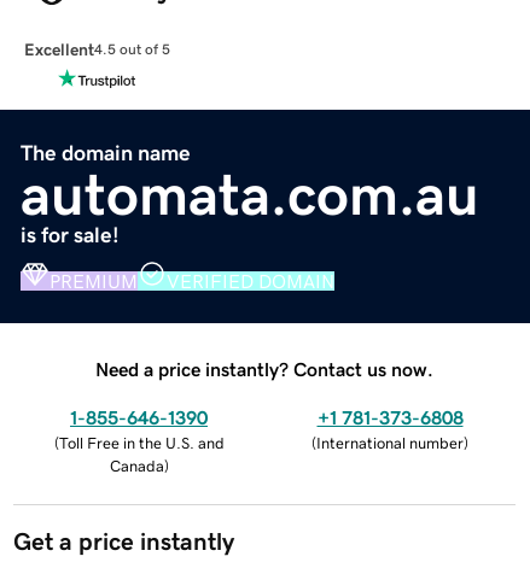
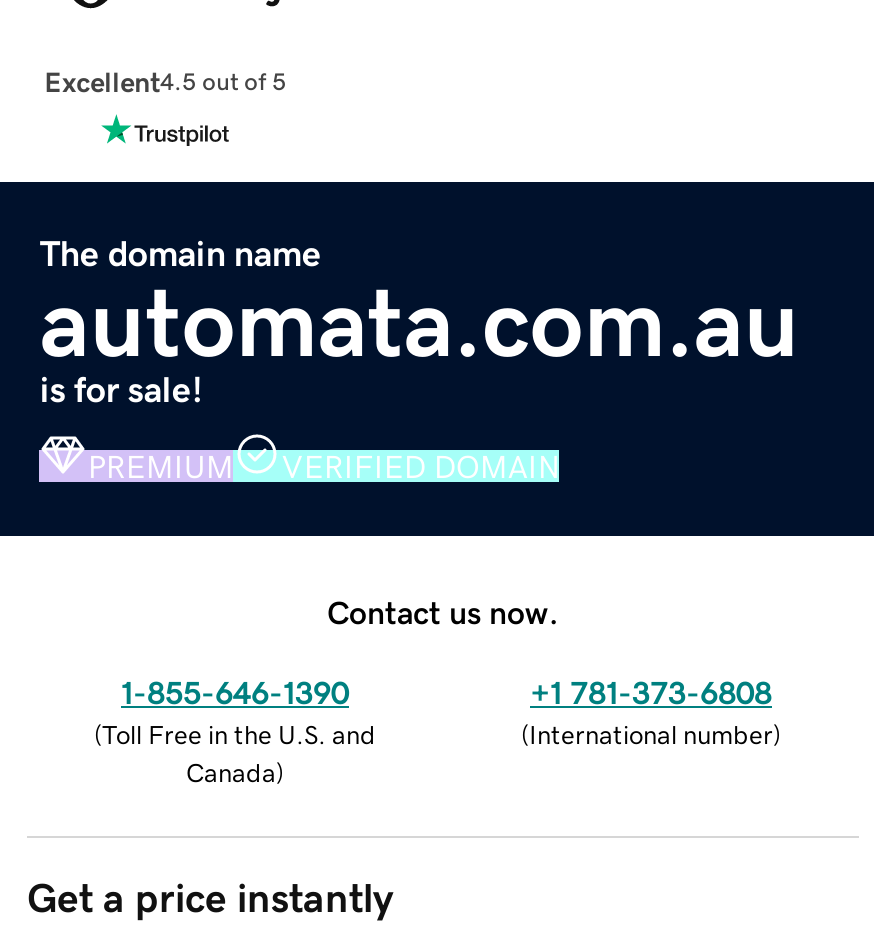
[95,359,433,378] Need a price instantly? Contact us now. -> [327,595,559,627] Contact us now.

